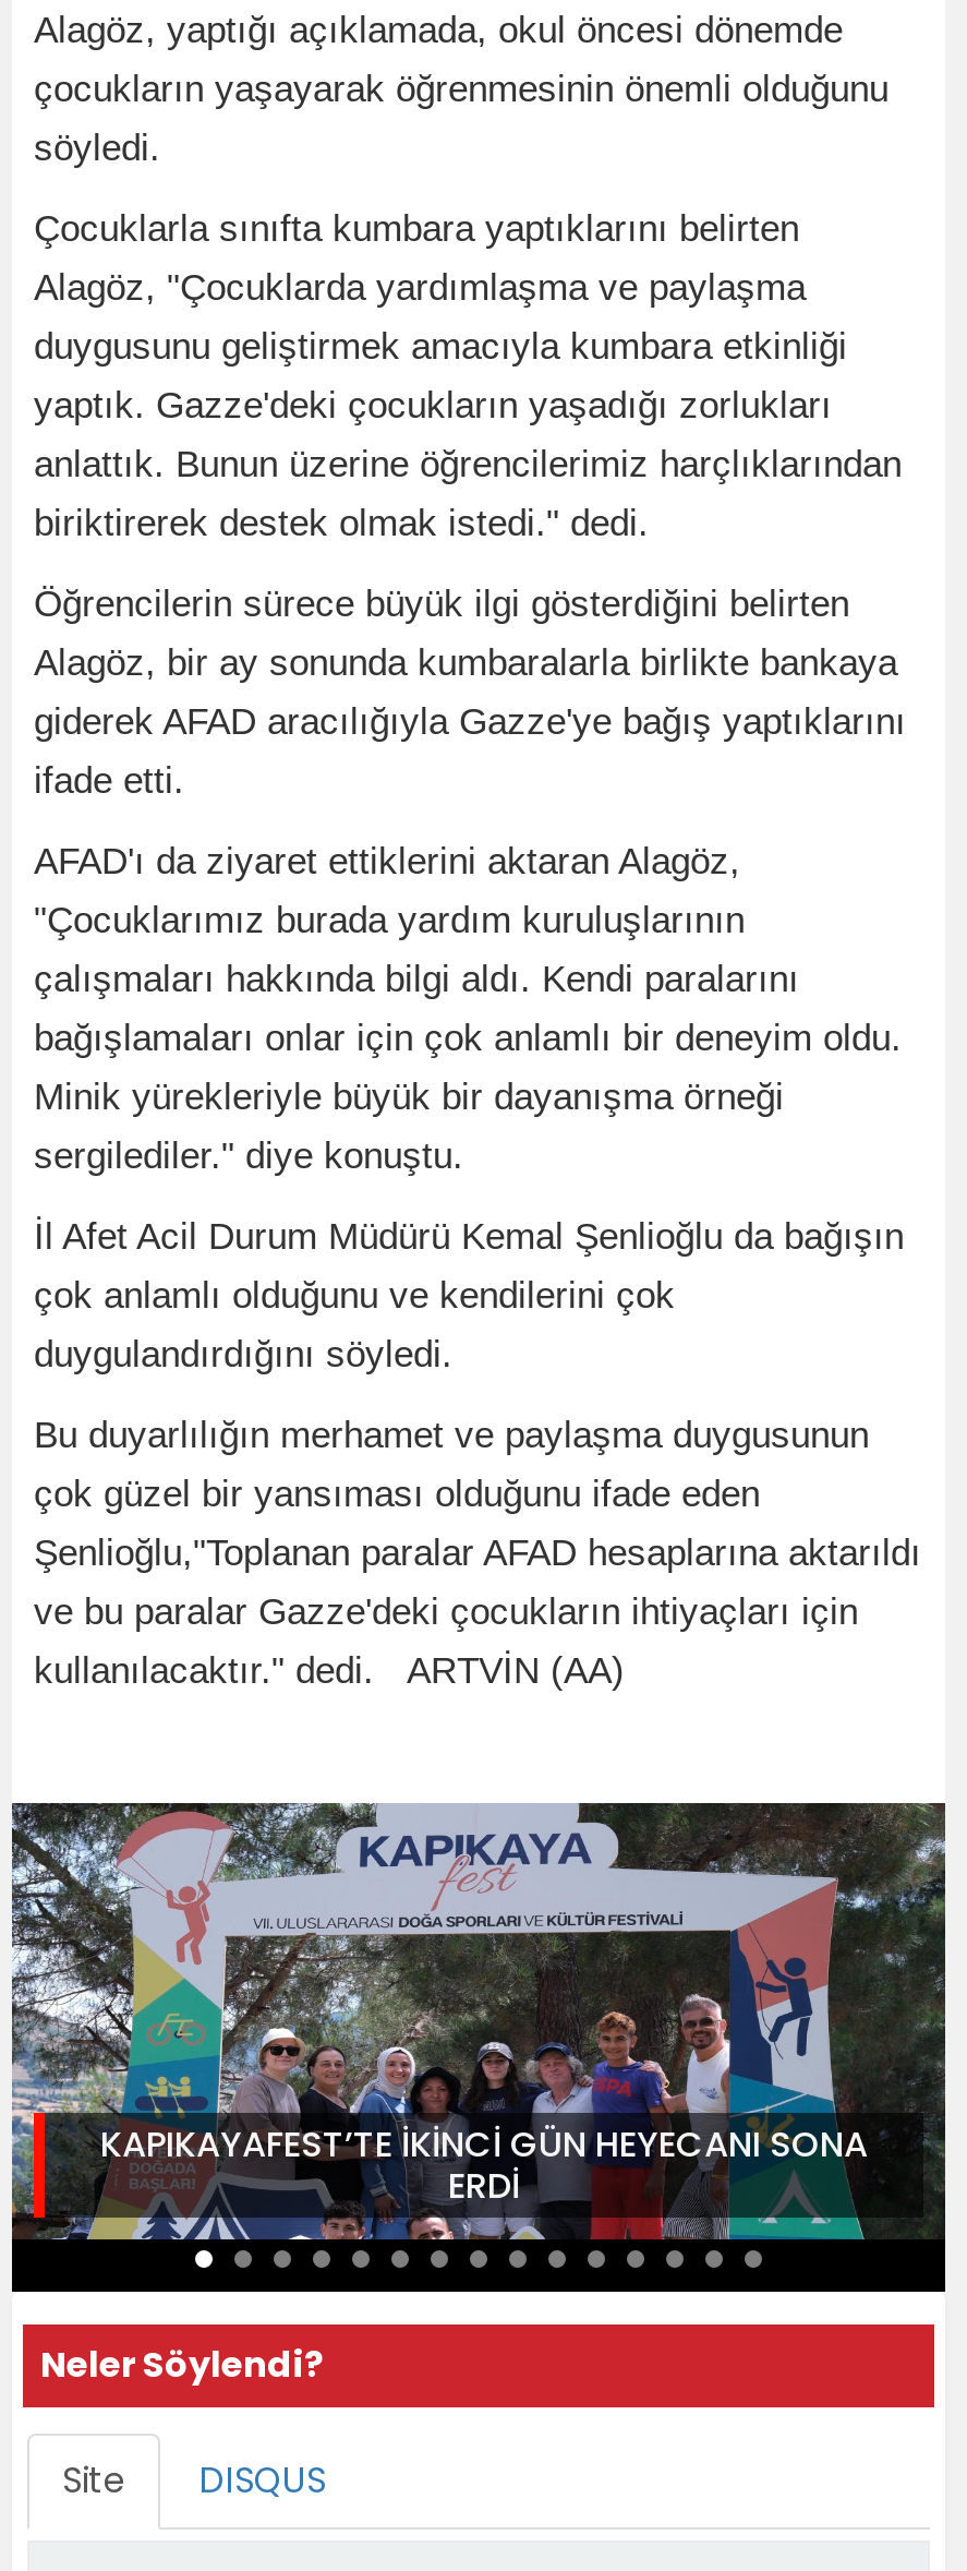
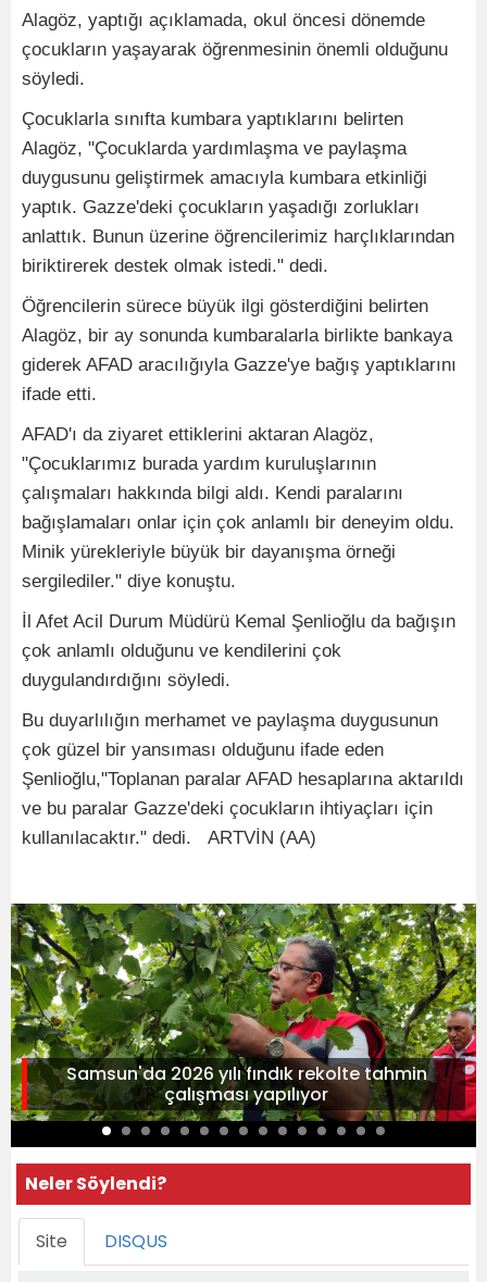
[10,1801,947,2242] [image] | KAPIKAYAFEST’TE İKİNCİ GÜN HEYECANI SONA | ERDİ -> [10,903,477,1122] [image] | Samsun'da 2026 yılı fındık rekolte tahmin | çalışması yapılıyor

